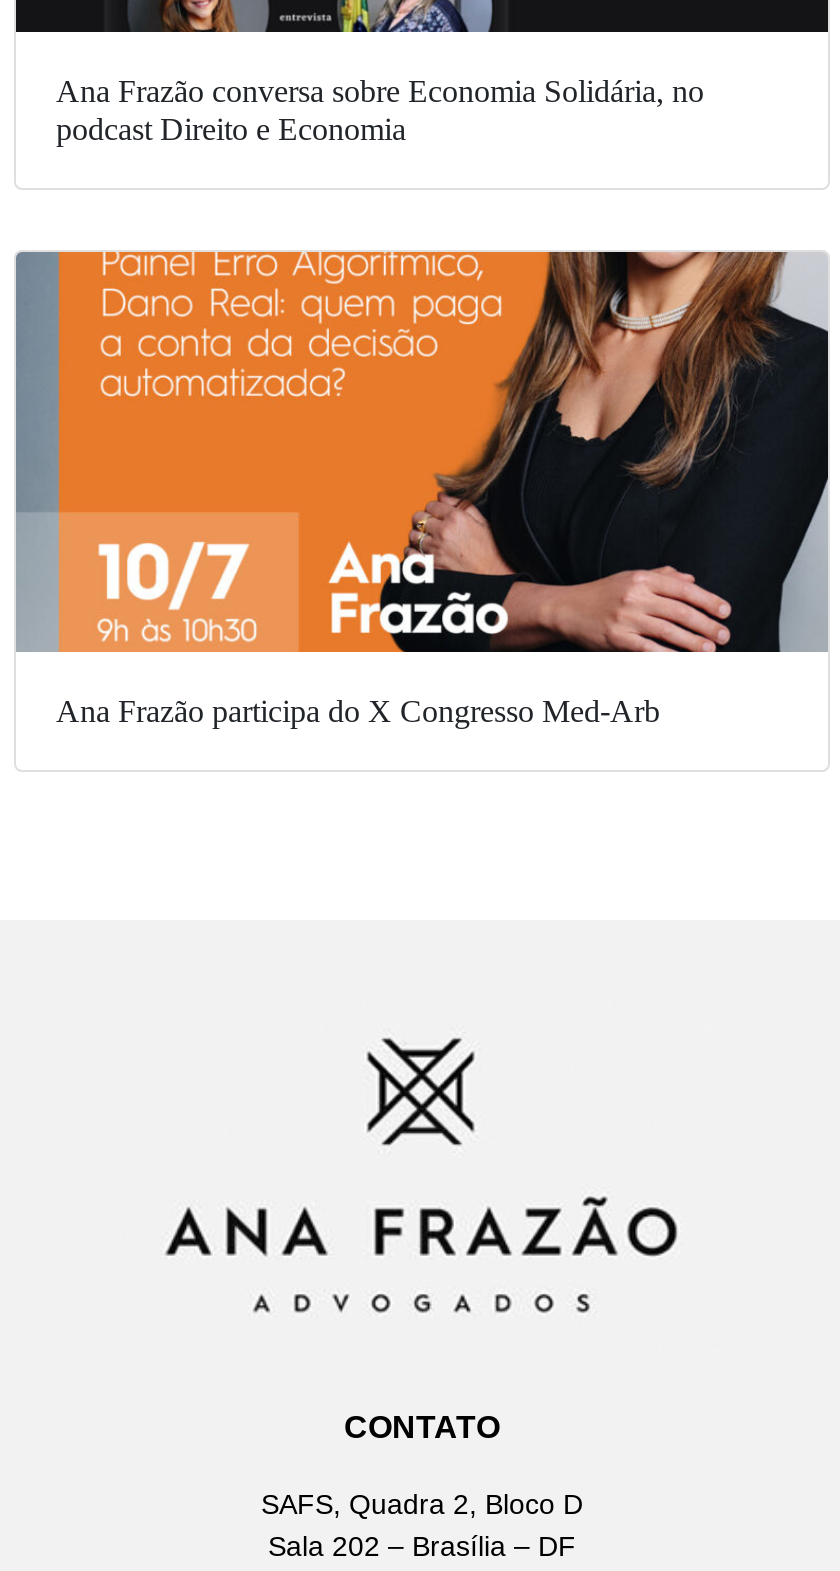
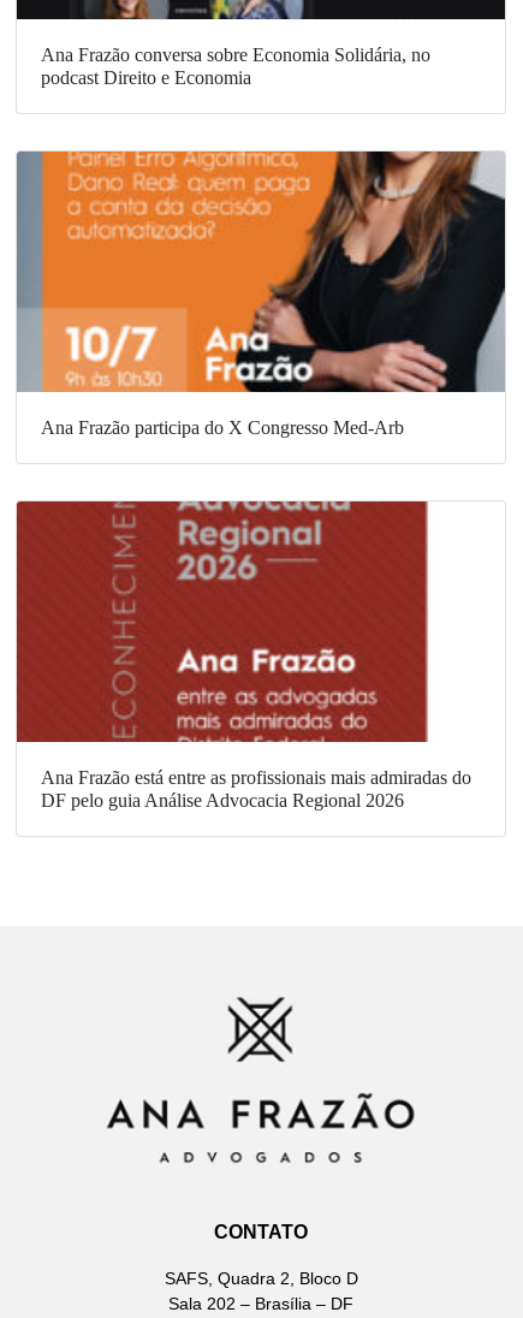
none -> [16,500,471,810] [image] | Ana Frazão está entre as profissionais mais admiradas do | DF pelo guia Análise Advocacia Regional 2026

